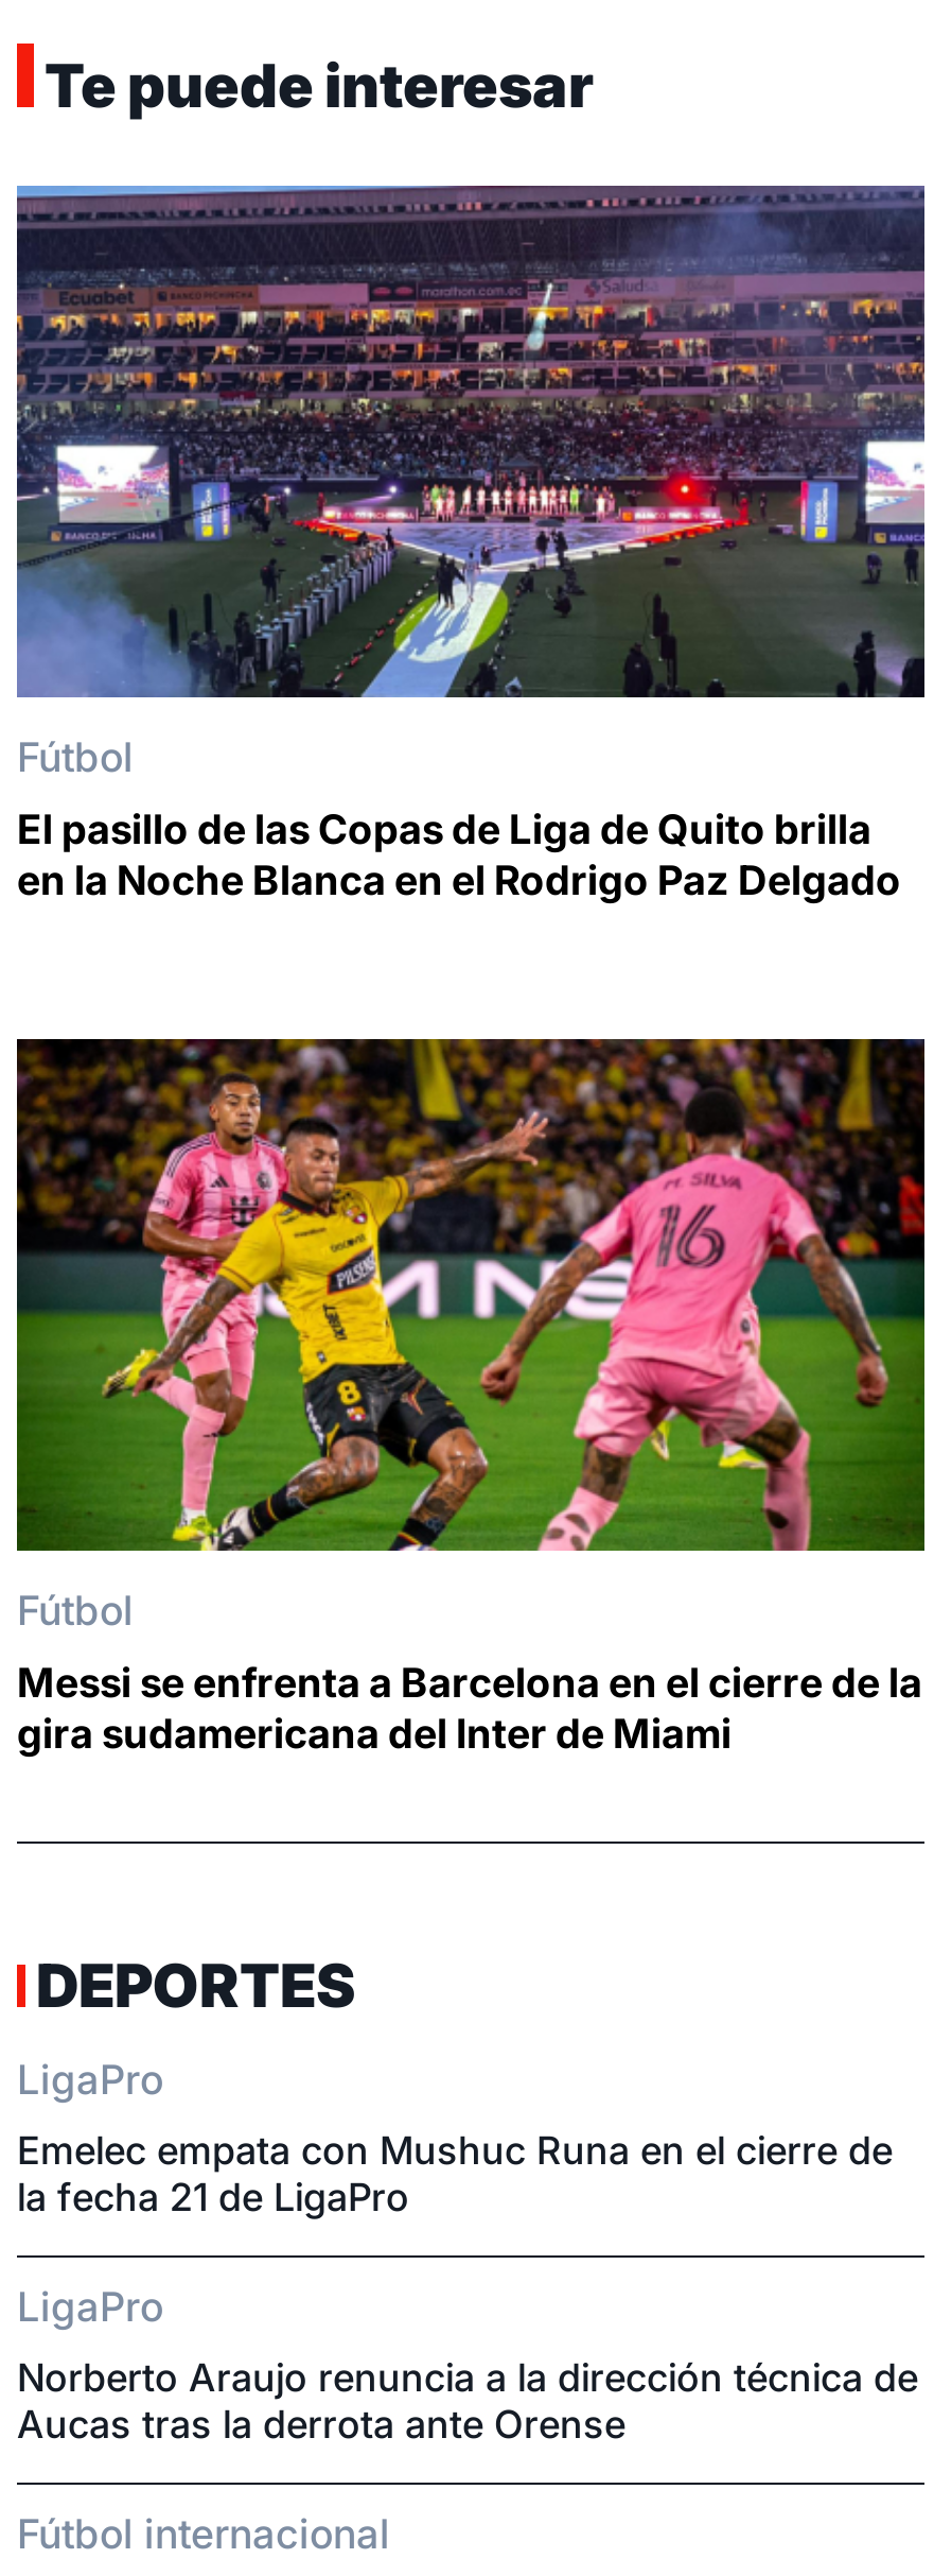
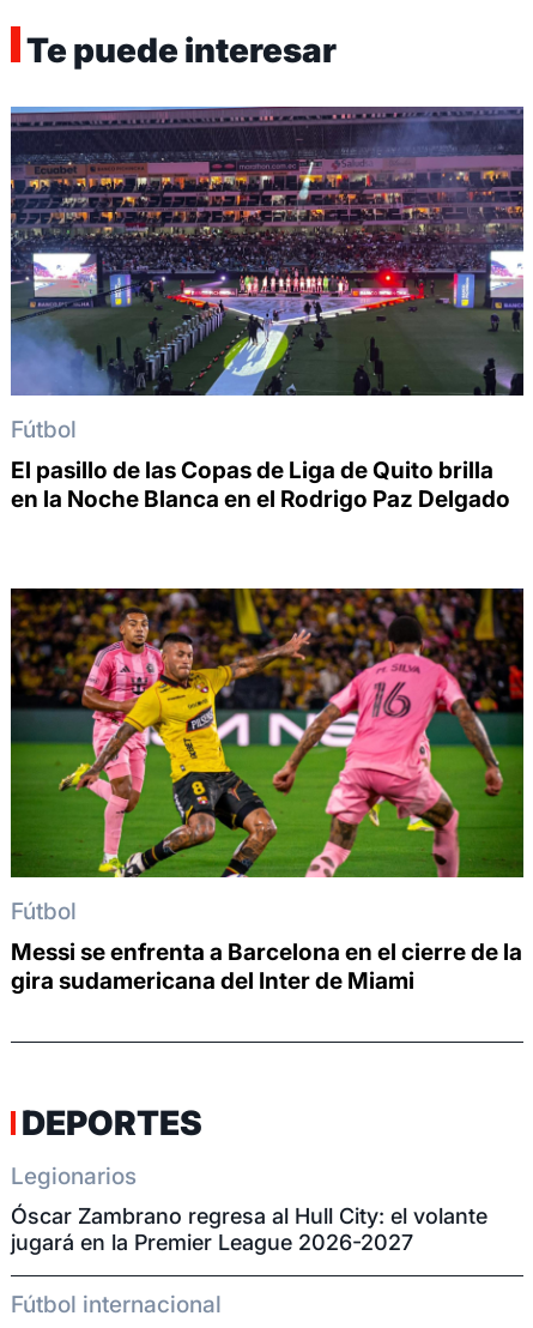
[17,2056,918,2447] LigaPro | Emelec empata con Mushuc Runa en el cierre de | la fecha 21 de LigaPro | LigaPro | Norberto Araujo renuncia a la dirección técnica de | Aucas tras la derrota ante Orense -> [11,1163,487,1255] Legionarios | Óscar Zambrano regresa al Hull City: el volante | jugará en la Premier League 2026-2027

